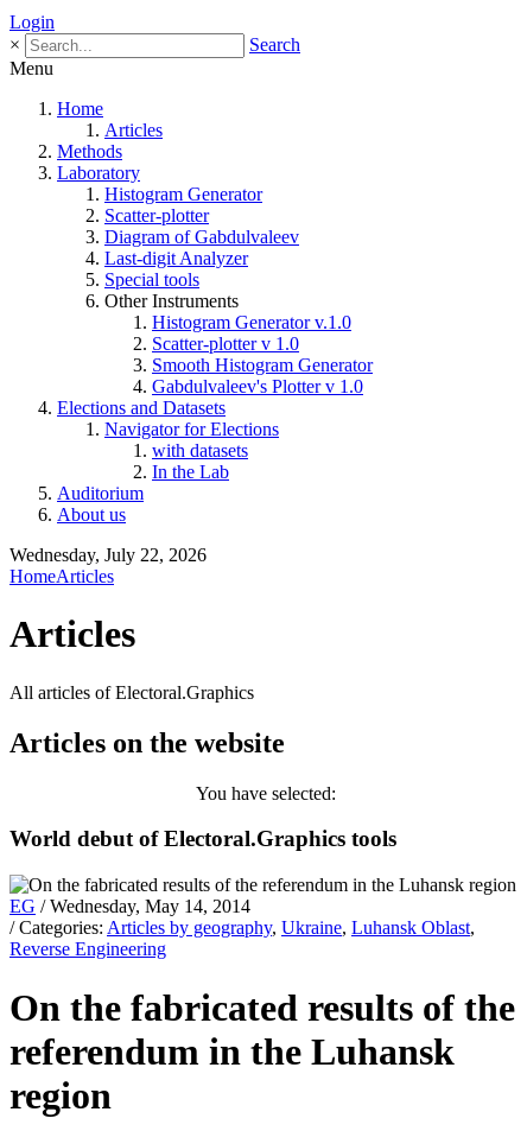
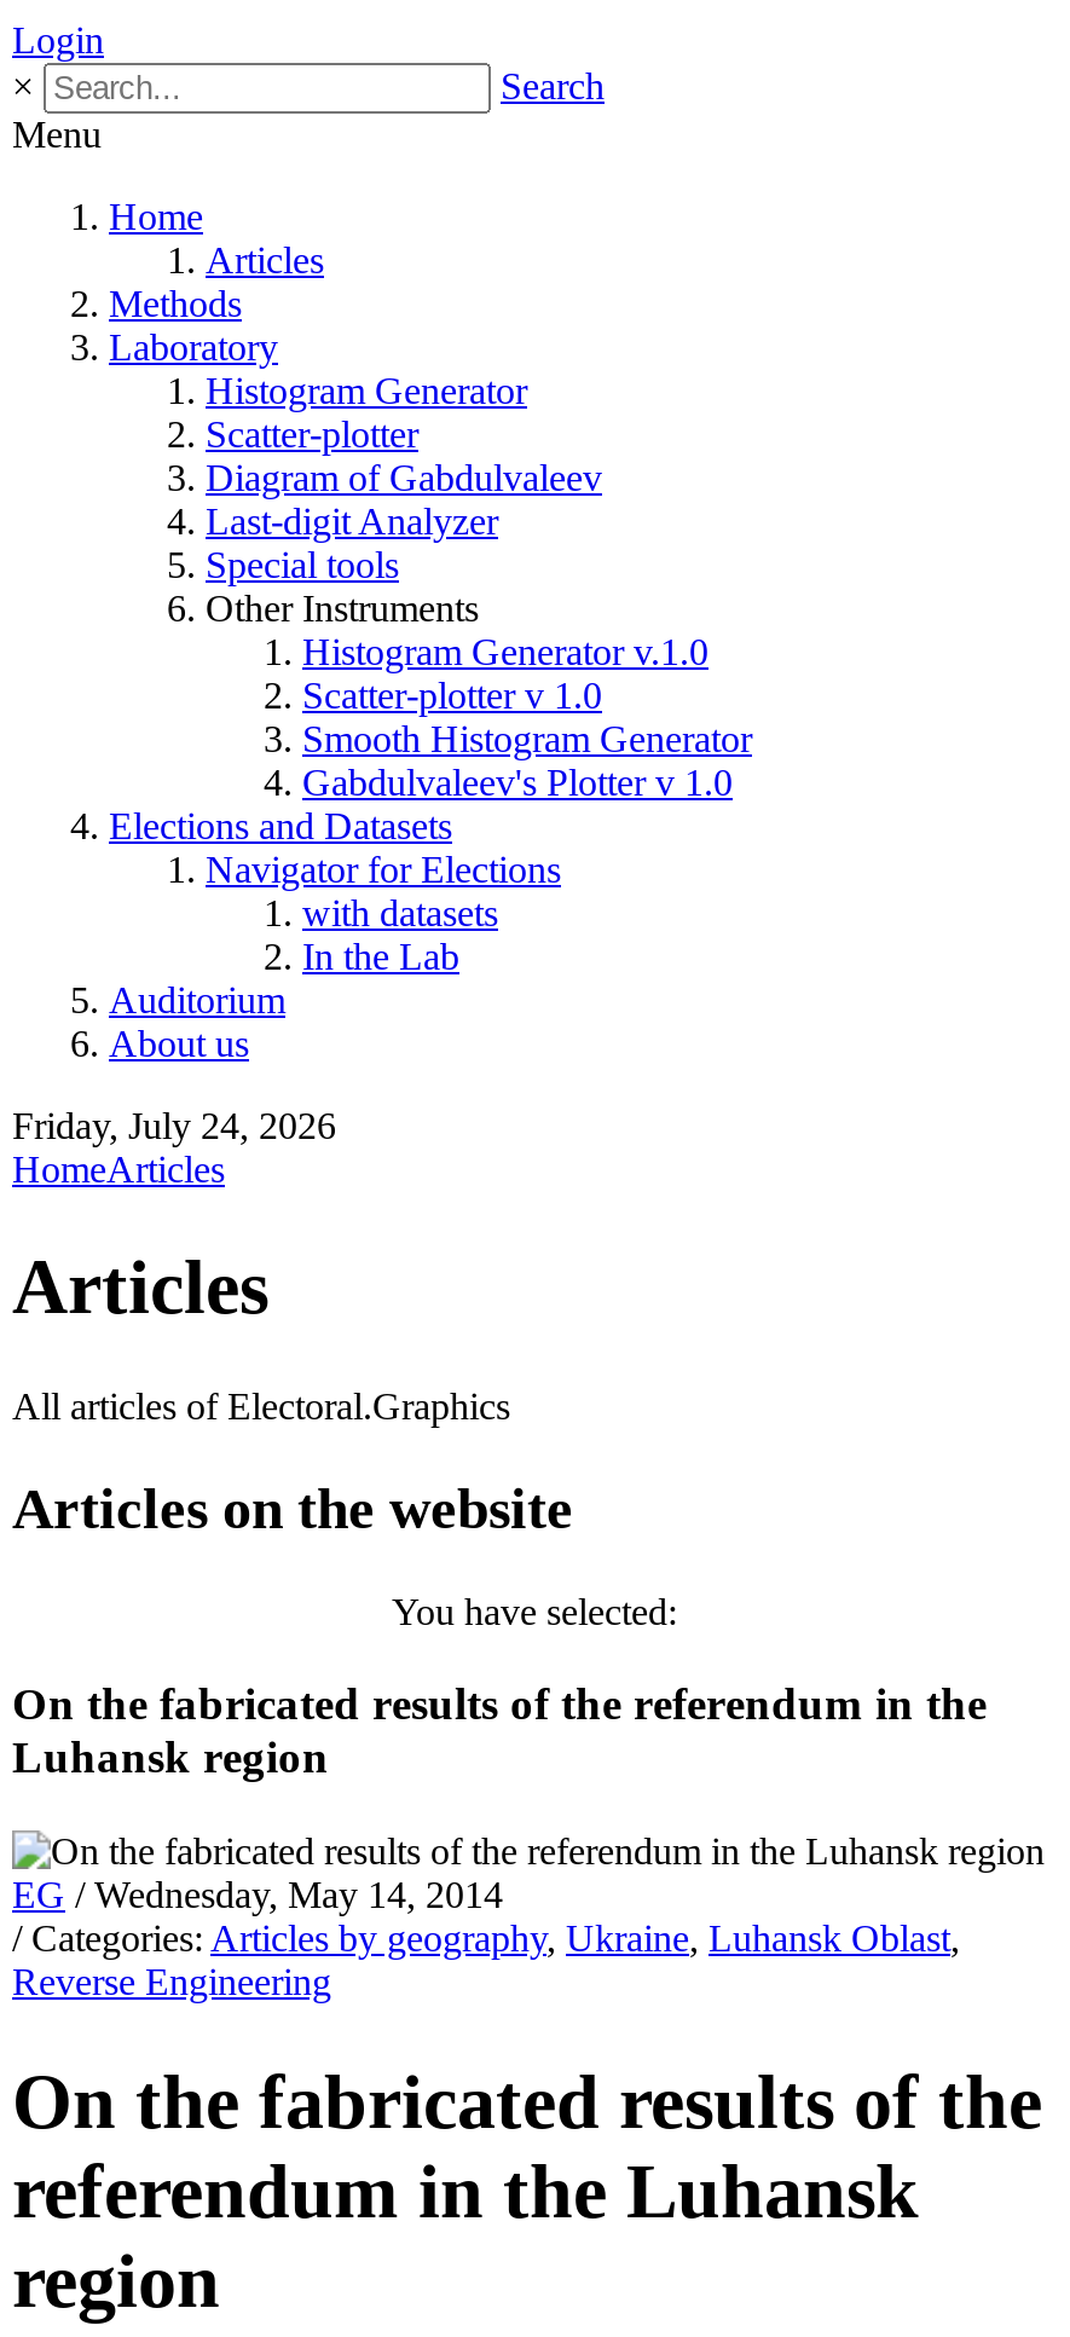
[9,545,207,565] Wednesday, July 22, 2026 -> [12,1105,336,1146] Friday, July 24, 2026
[9,826,396,851] World debut of Electoral.Graphics tools -> [12,1679,987,1783] On the fabricated results of the referendum in the | Luhansk region

